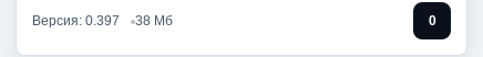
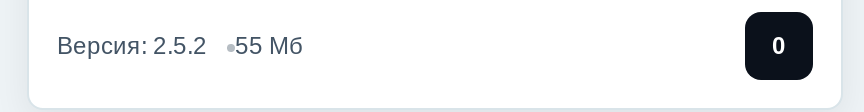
[32,13,173,29] Версия: 0.397 | 38 Мб -> [57,32,303,60] Версия: 2.5.2 | 55 Мб

